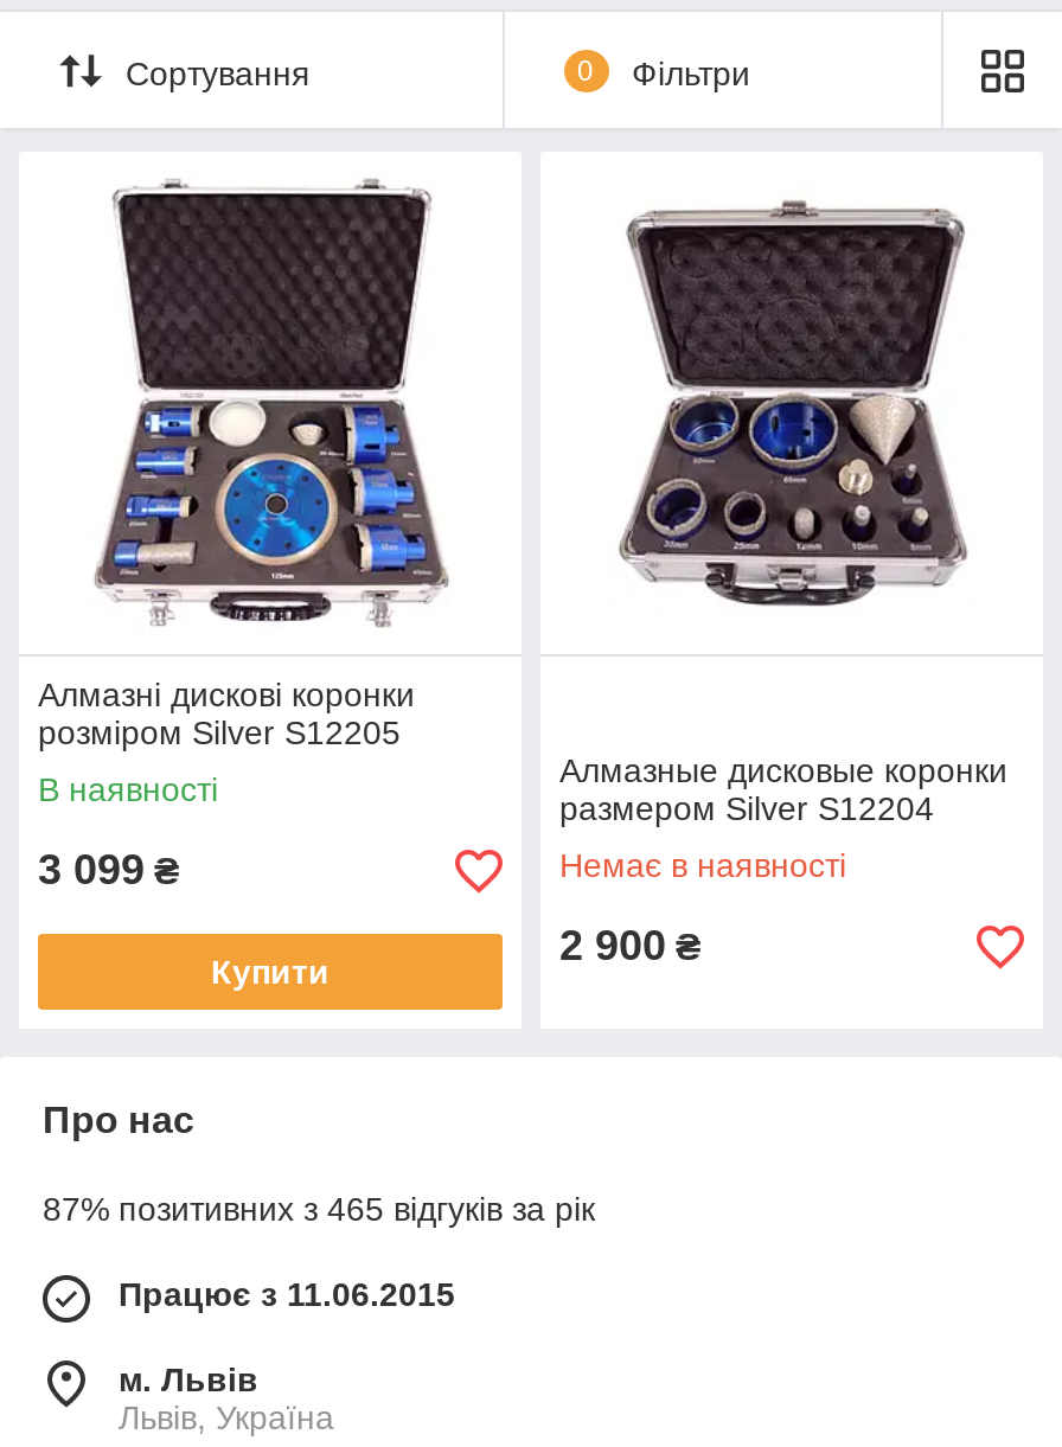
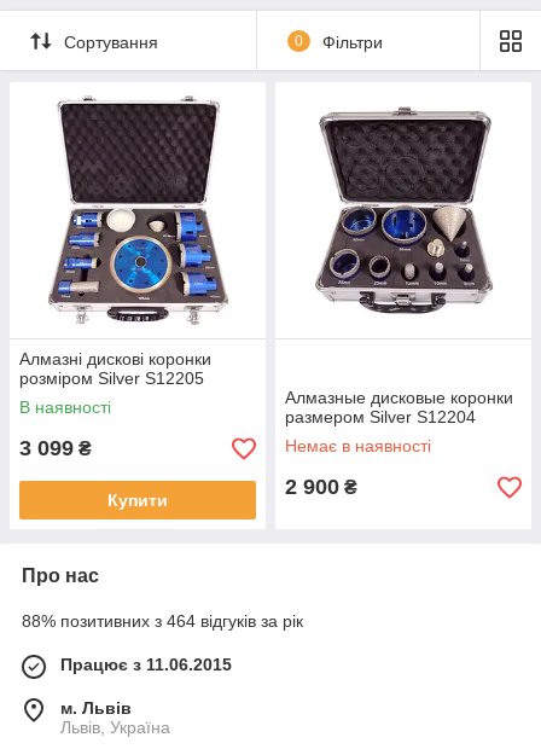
[43,1190,595,1228] 87% позитивних з 465 відгуків за рік -> [22,611,303,631] 88% позитивних з 464 відгуків за рік

